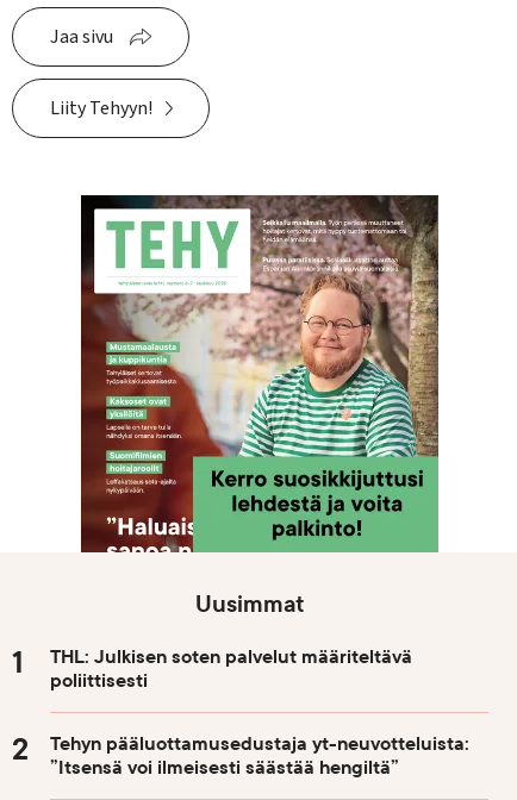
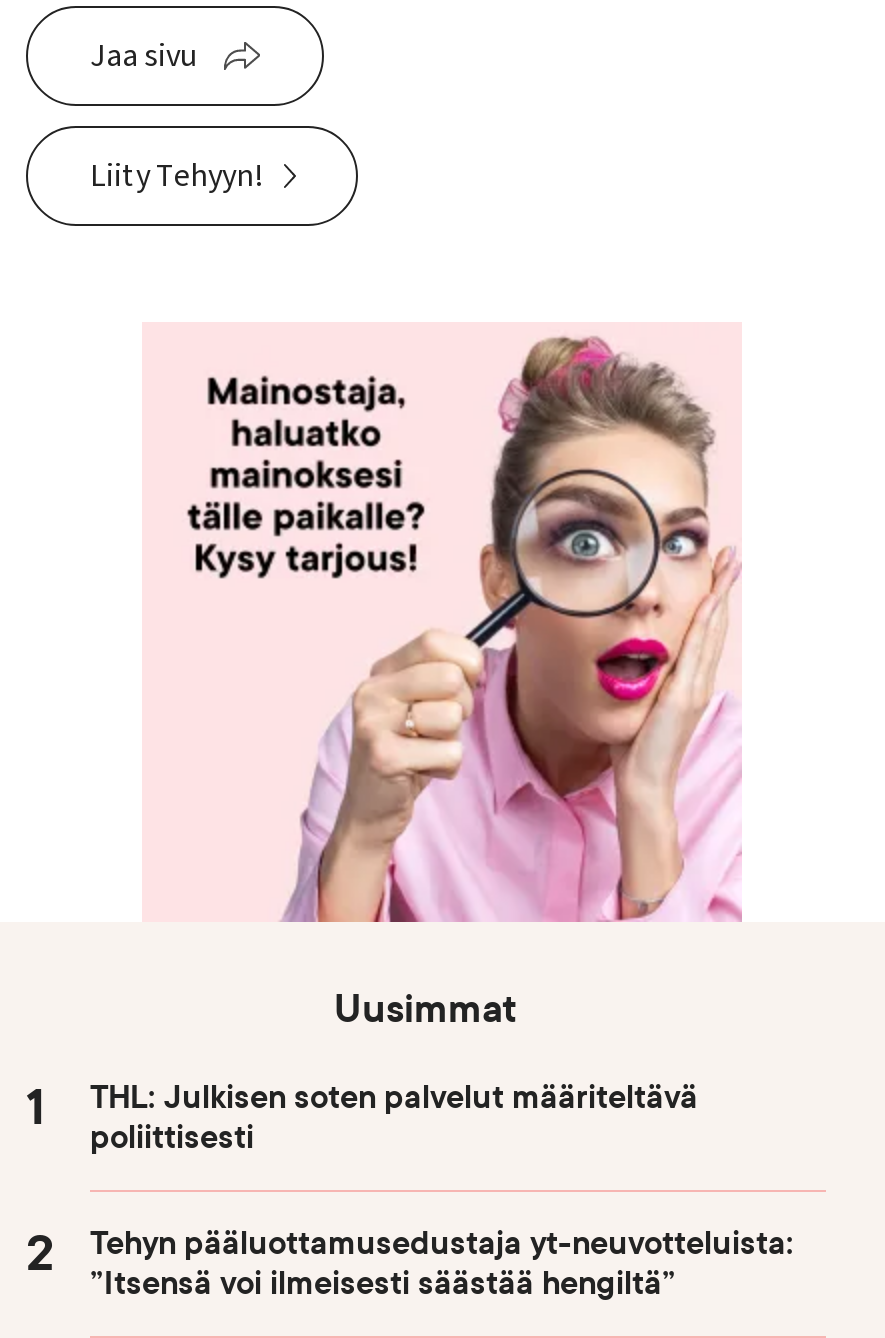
[80,194,440,554] [image] -> [142,322,744,924] [image]

